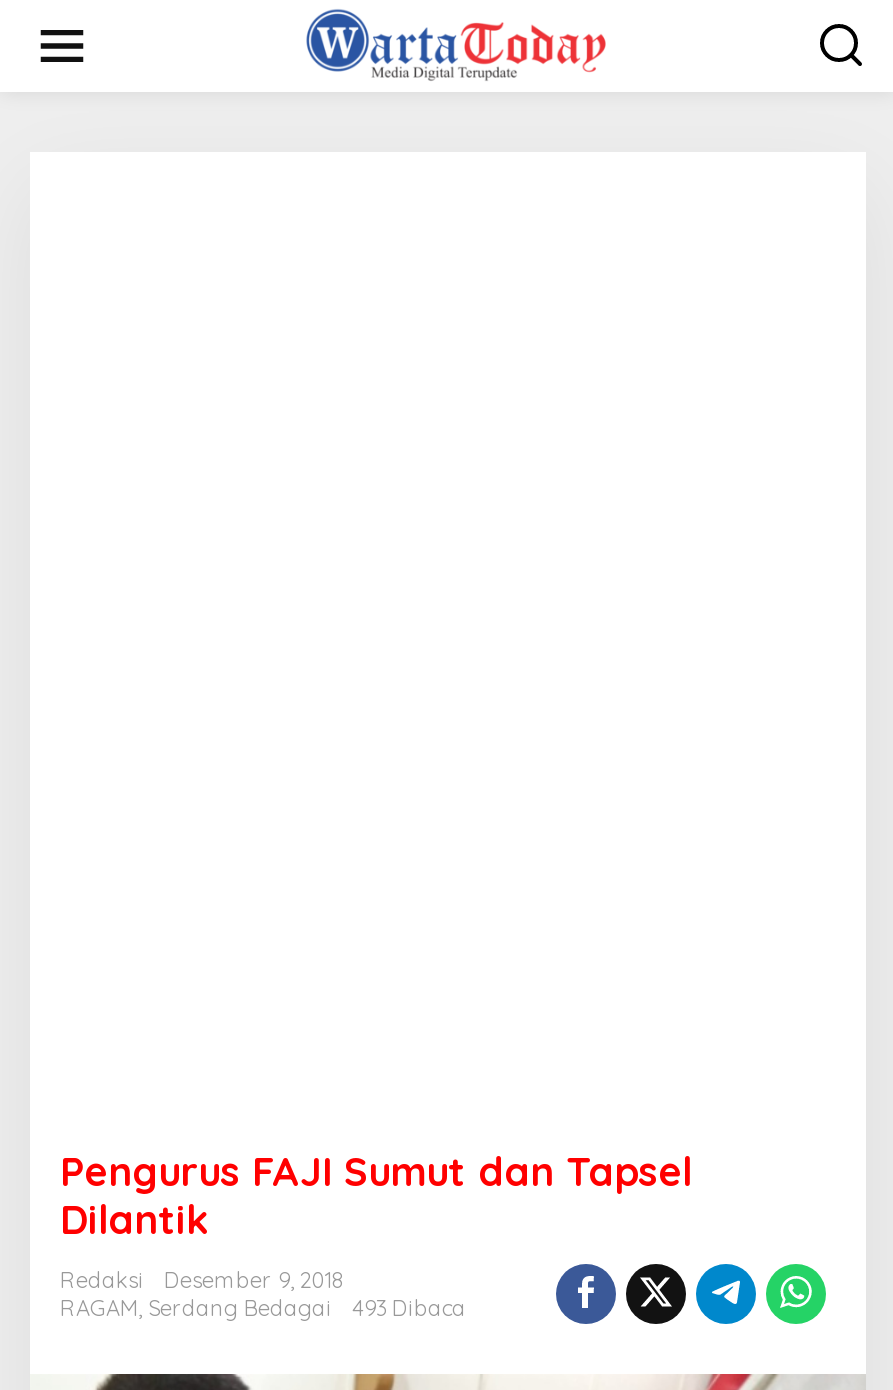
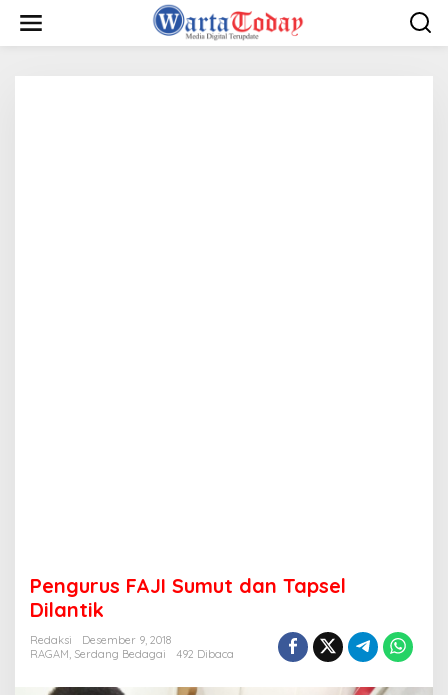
[60,1294,466,1322] RAGAM, Serdang Bedagai 493 Dibaca -> [30,647,234,661] RAGAM, Serdang Bedagai 492 Dibaca

